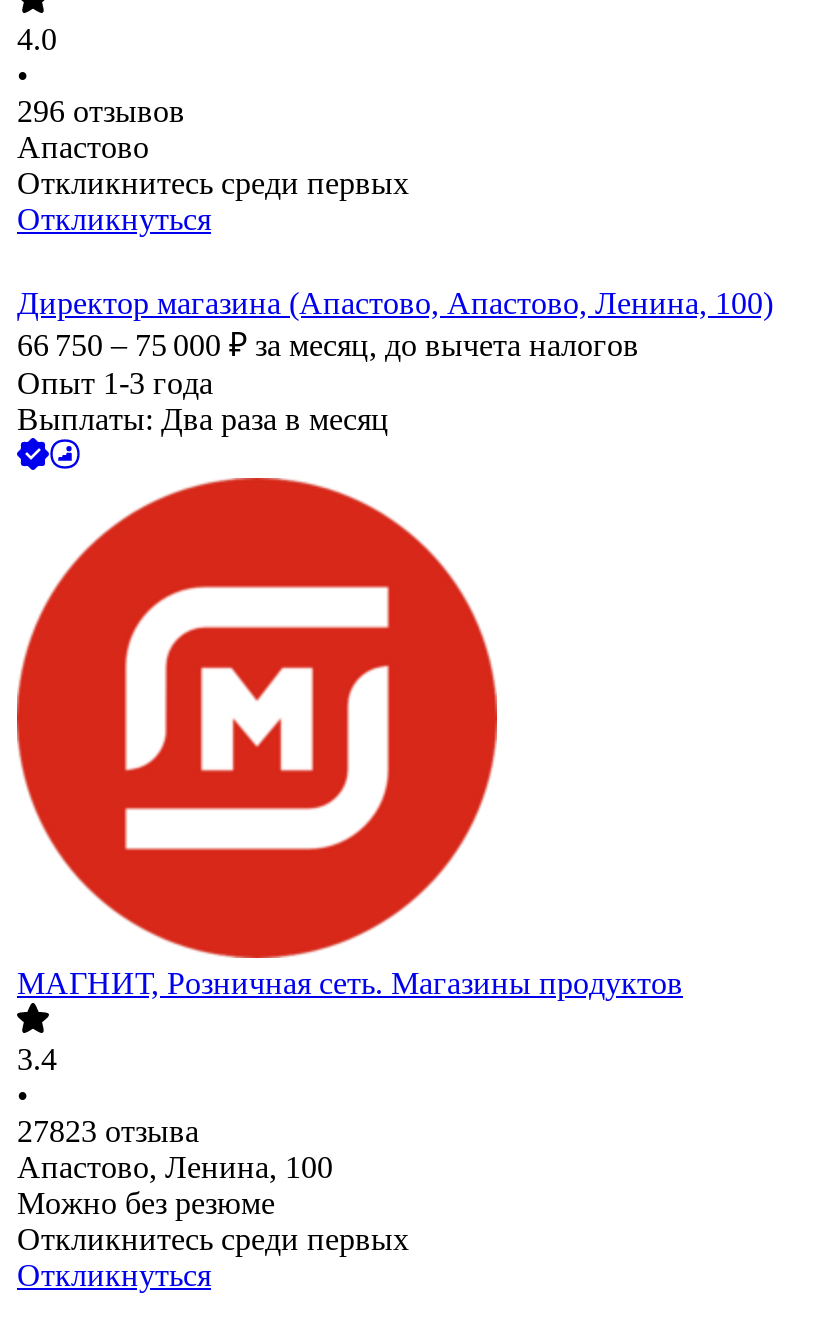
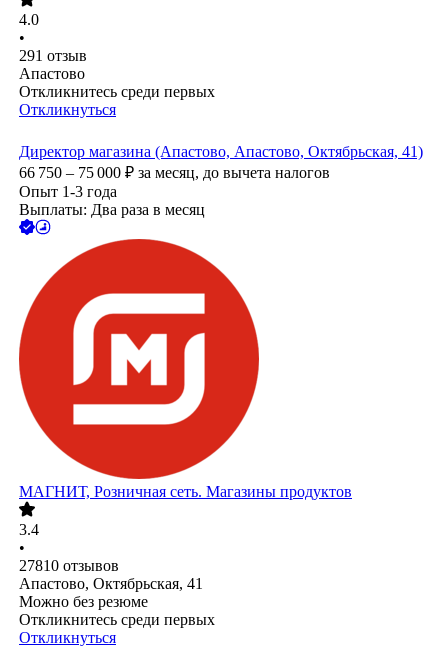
[17,95,185,129] 296 отзывов -> [19,47,87,64] 291 отзыв
[17,287,773,321] Директор магазина (Апастово, Апастово, Ленина, 100) -> [19,143,423,160] Директор магазина (Апастово, Апастово, Октябрьская, 41)
[17,1115,333,1185] 27823 отзыва | Апастово, Ленина, 100 -> [19,557,203,592] 27810 отзывов | Апастово, Октябрьская, 41

